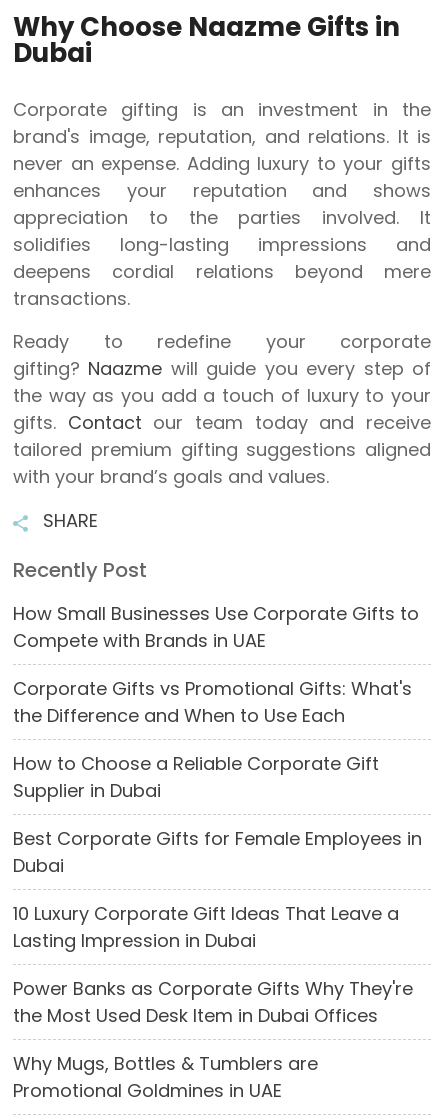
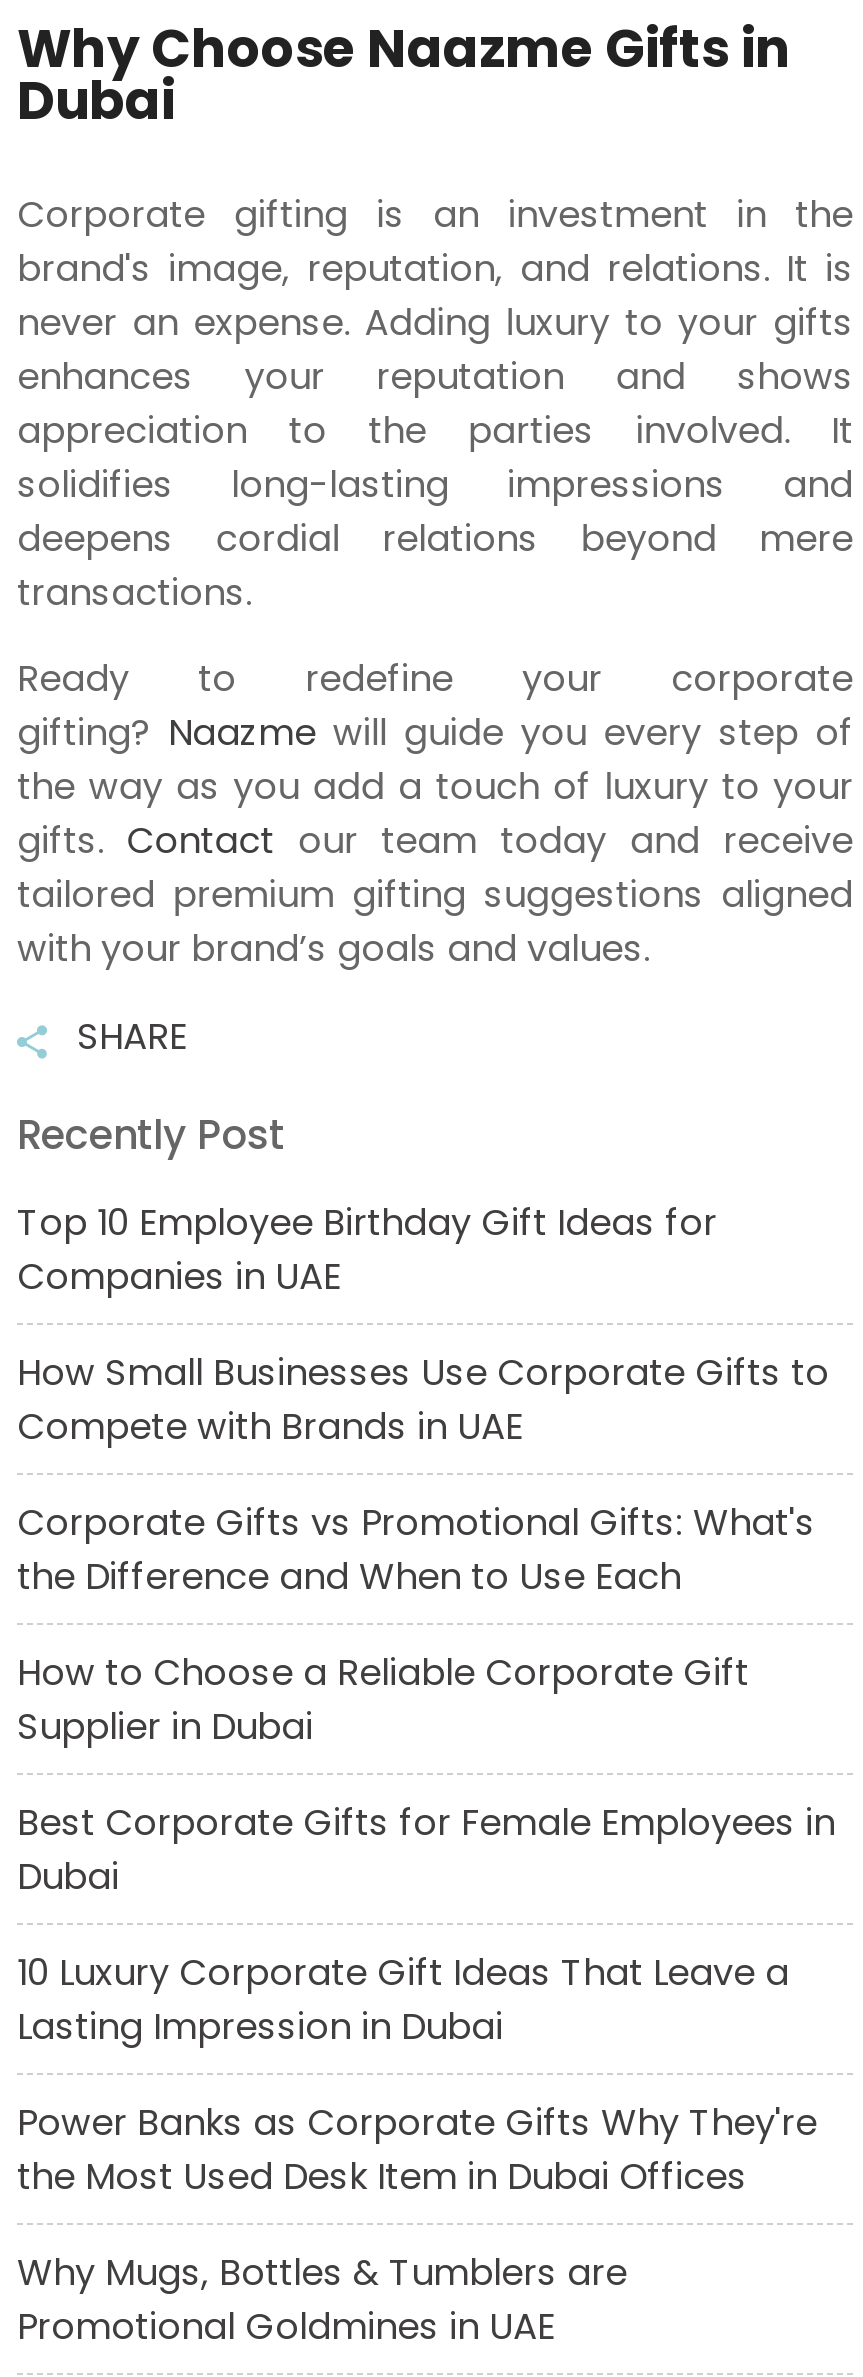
none -> [17,1197,717,1301] Top 10 Employee Birthday Gift Ideas for | Companies in UAE

